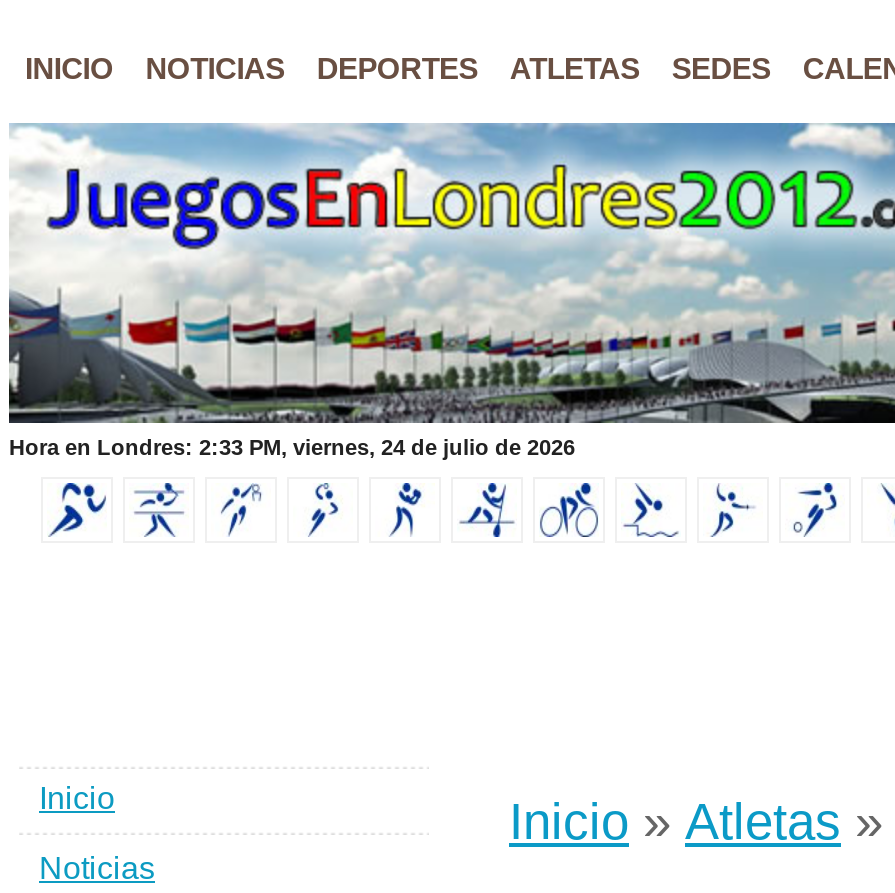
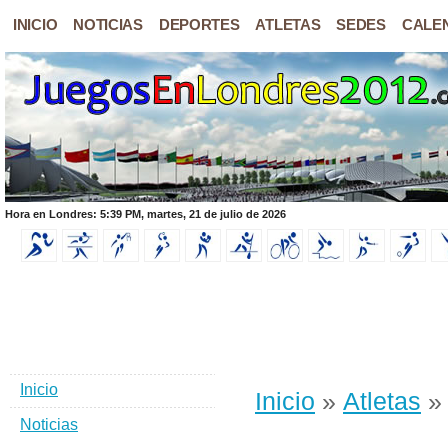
[9,435,575,459] Hora en Londres: 2:33 PM, viernes, 24 de julio de 2026 -> [5,208,286,220] Hora en Londres: 5:39 PM, martes, 21 de julio de 2026

